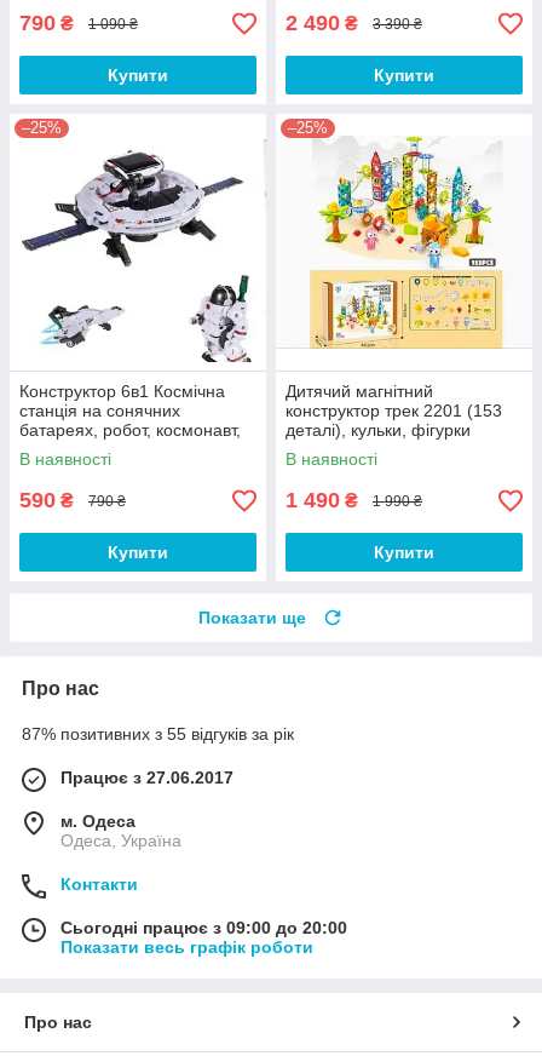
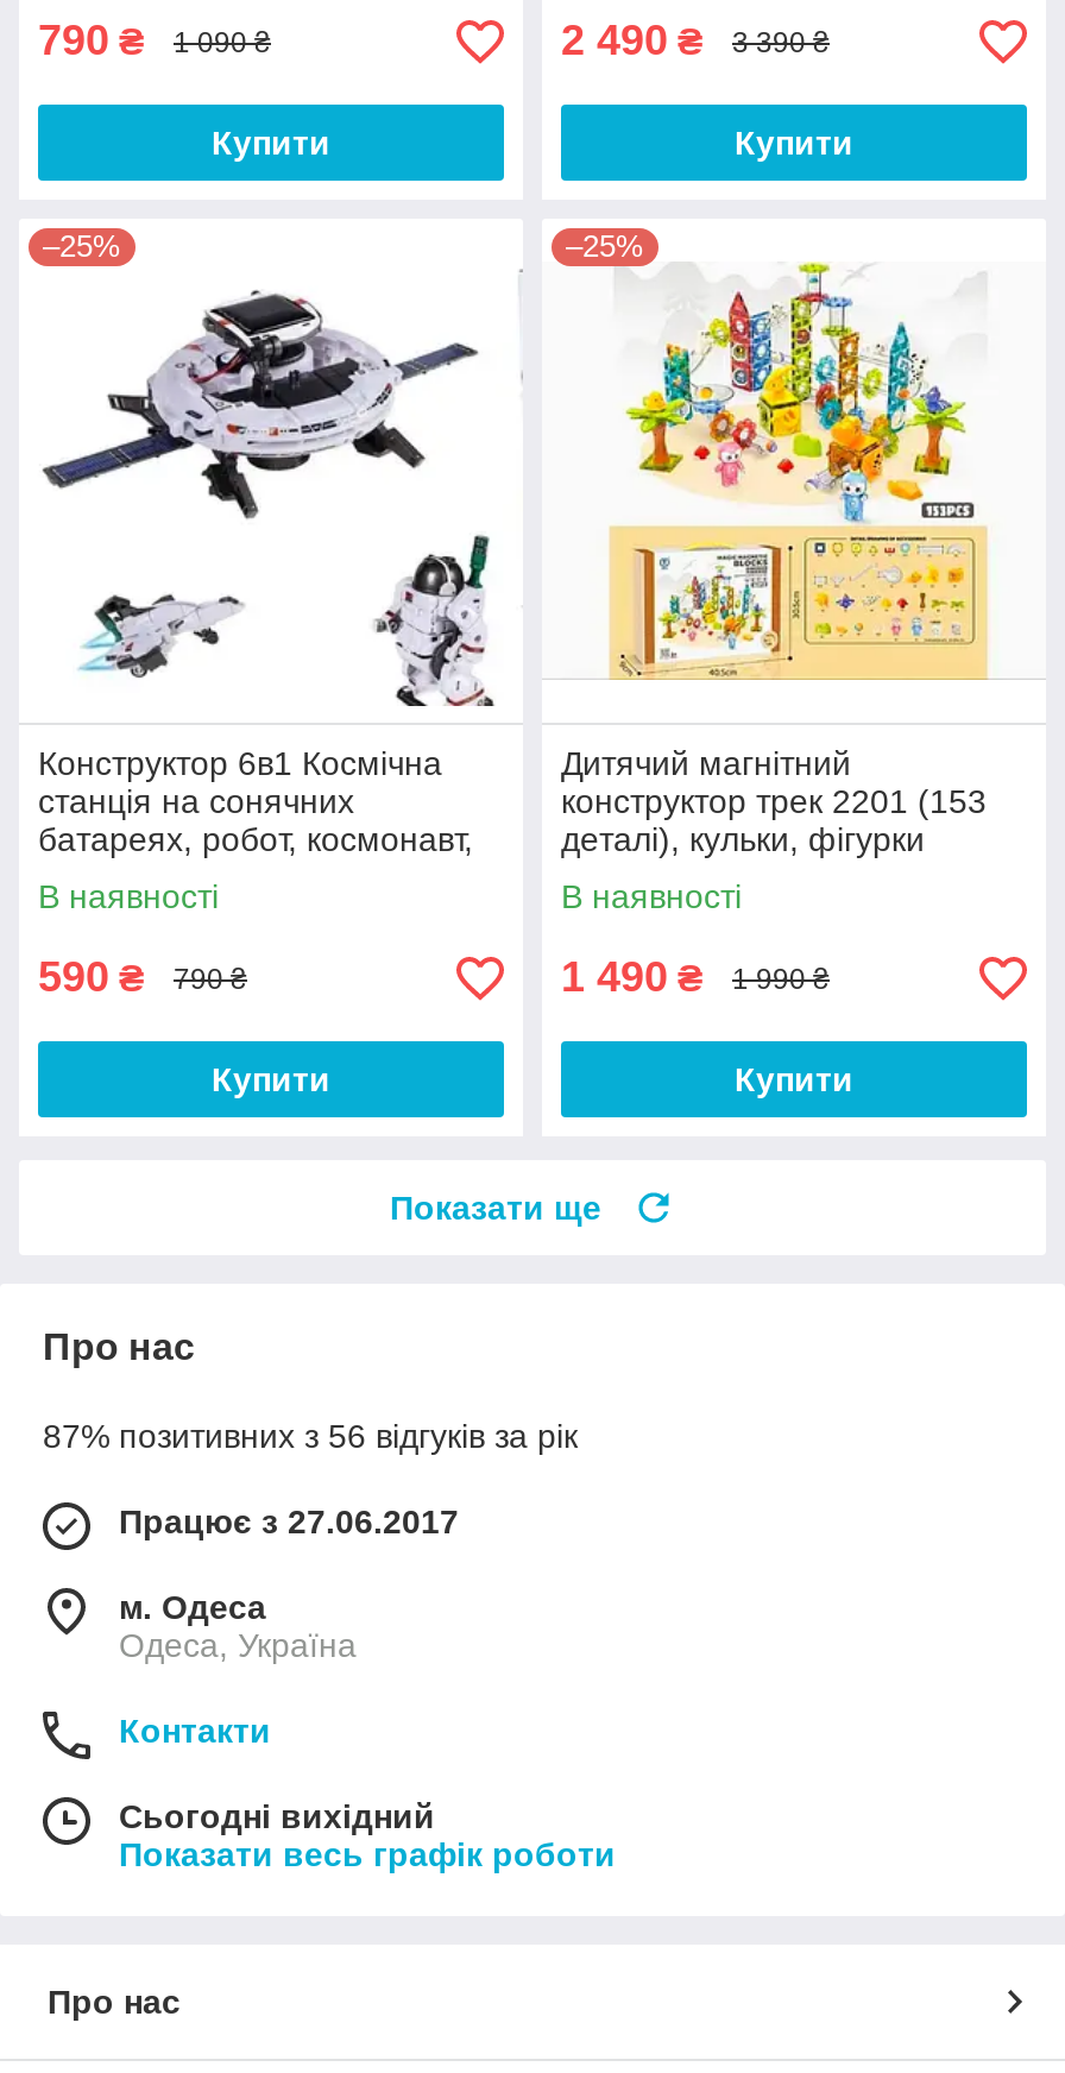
[22,724,294,744] 87% позитивних з 55 відгуків за рік -> [43,1417,578,1455] 87% позитивних з 56 відгуків за рік
[60,918,347,937] Сьогодні працює з 09:00 до 20:00 -> [119,1797,435,1836] Сьогодні вихідний

